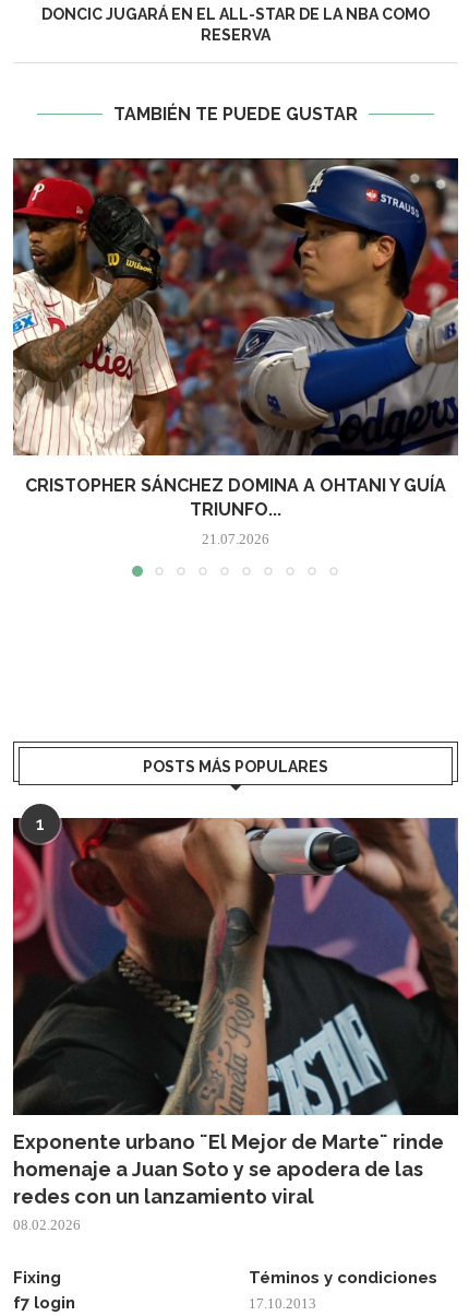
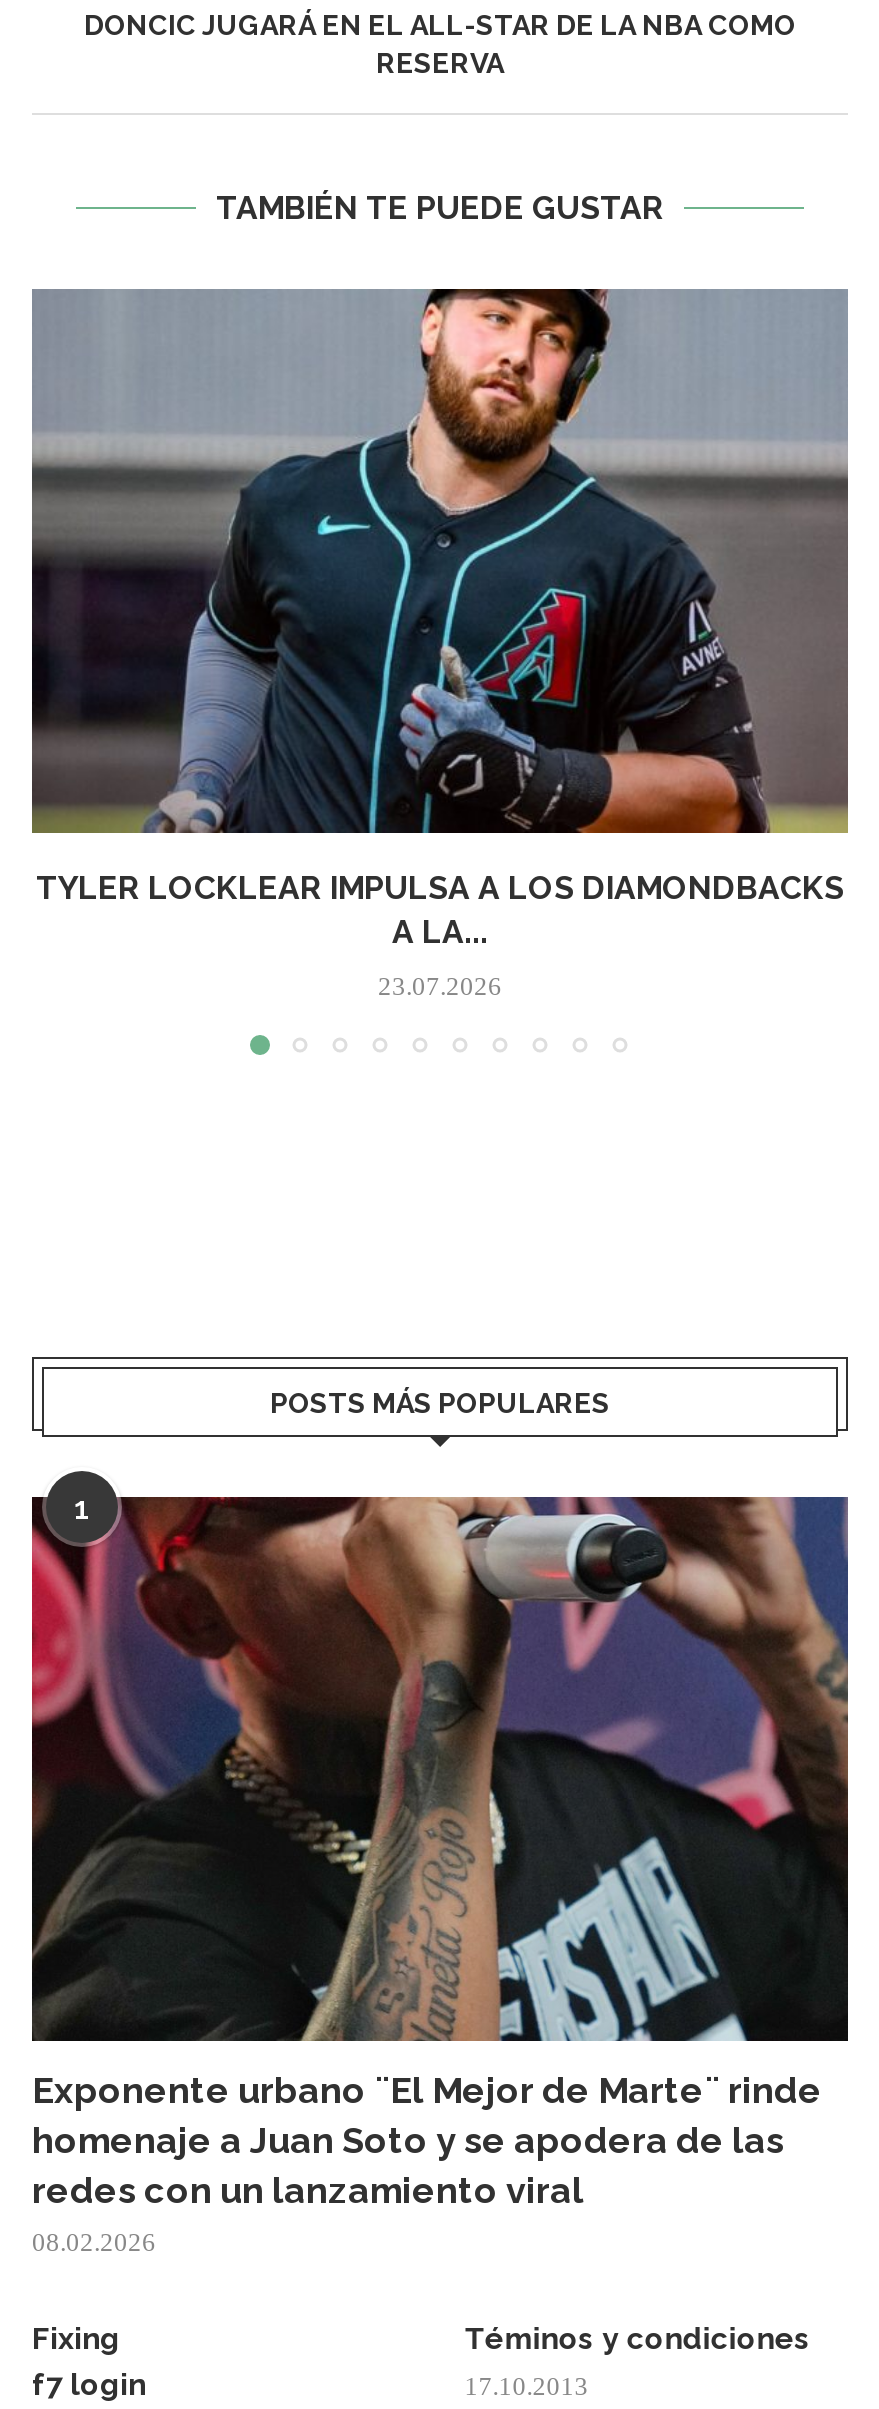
[12,157,459,520] [image] | CRISTOPHER SÁNCHEZ DOMINA A OHTANI Y GUÍA | TRIUNFO... -> [30,287,850,951] [image] | TYLER LOCKLEAR IMPULSA A LOS DIAMONDBACKS | A LA...
[202,531,269,547] 21.07.2026 -> [378,971,502,1001] 23.07.2026

